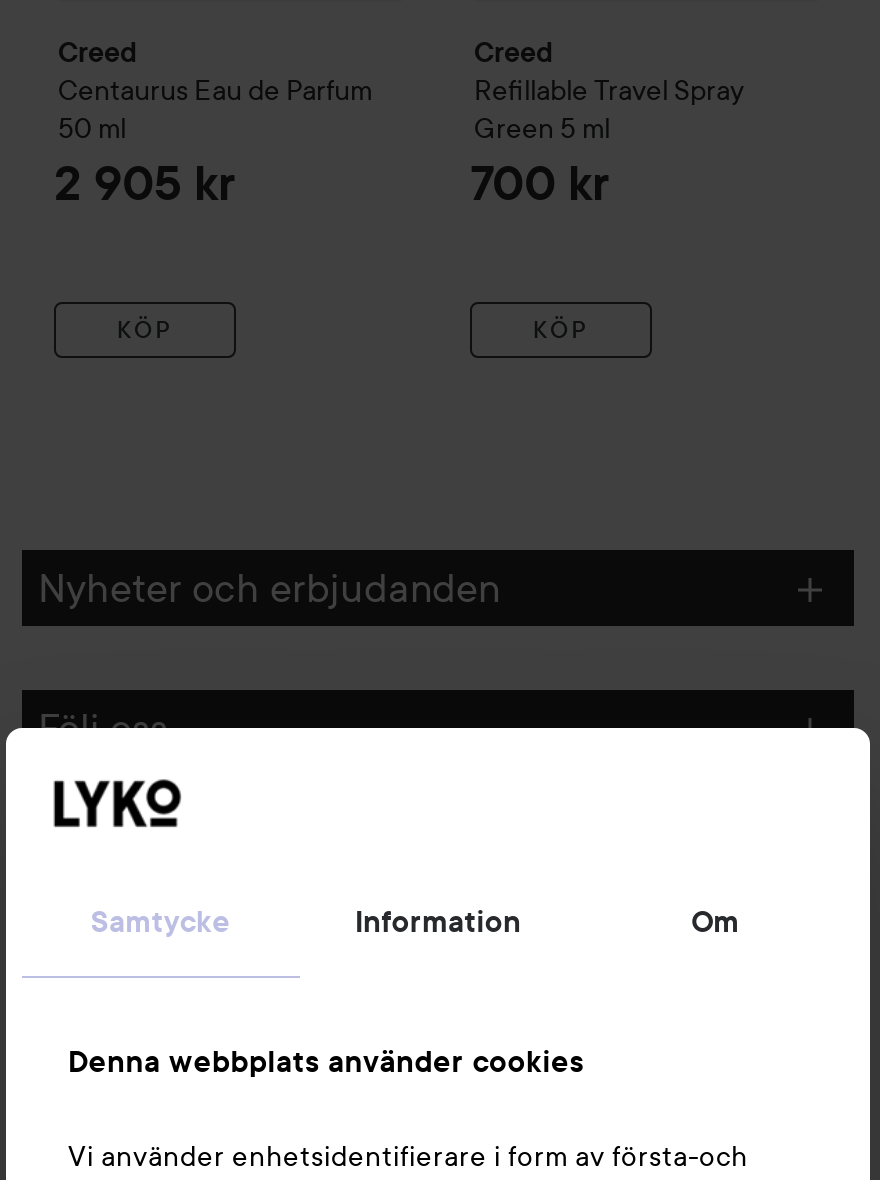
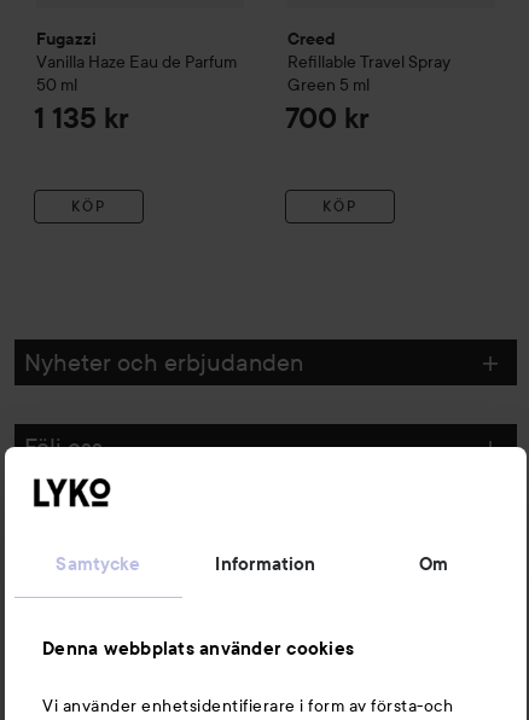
[58,36,372,108] Creed | Centaurus Eau de Parfum -> [36,29,237,73] Fugazzi | Vanilla Haze Eau de Parfum
[54,156,236,212] 2 905 kr -> [34,102,129,136] 1 135 kr

